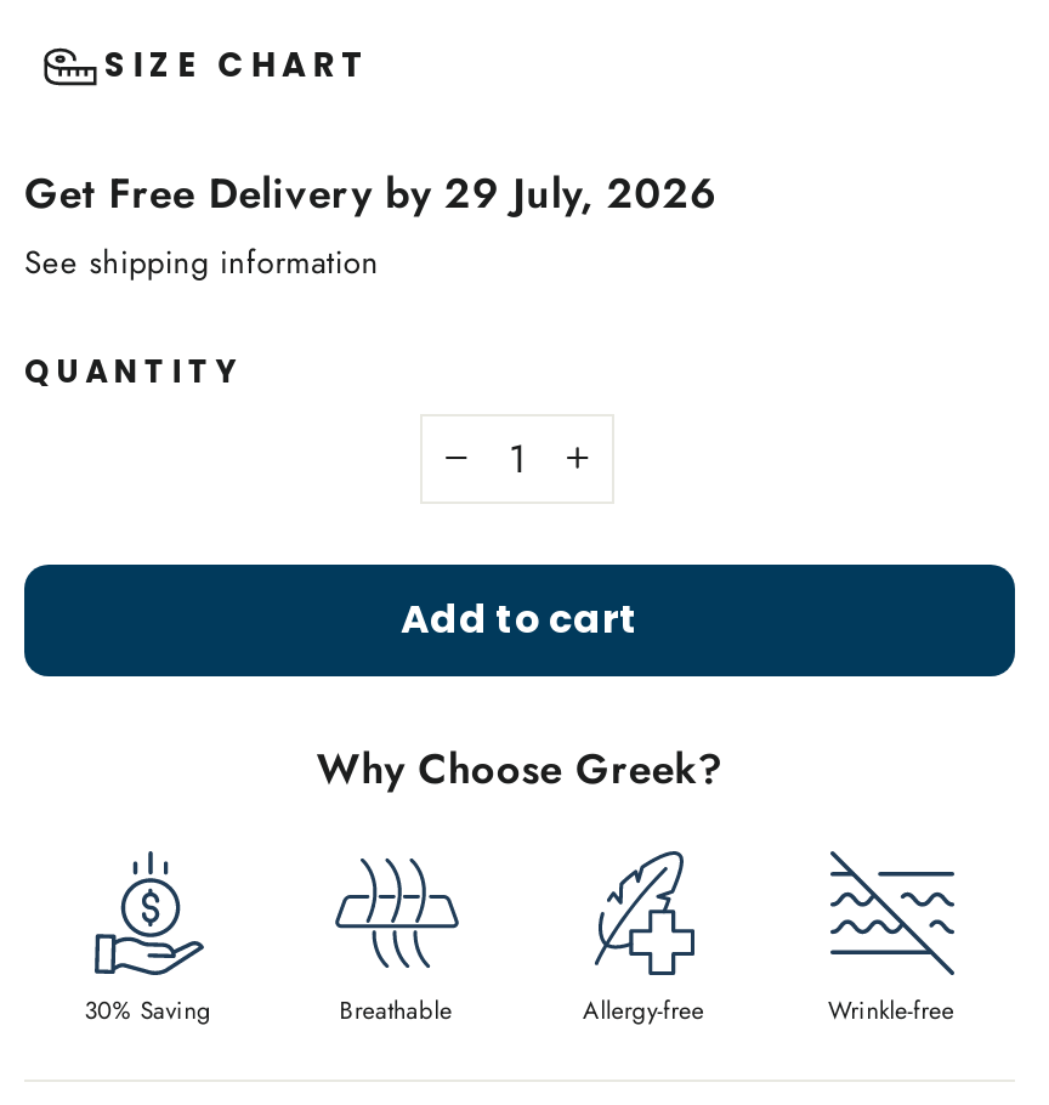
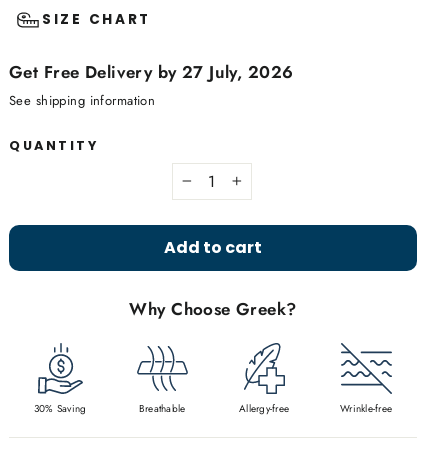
[24,163,718,221] Get Free Delivery by 29 July, 2026 -> [9,60,293,84] Get Free Delivery by 27 July, 2026

